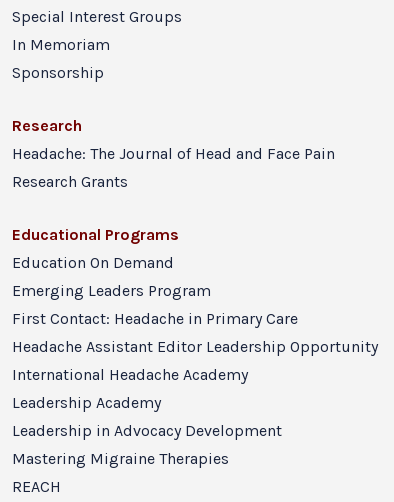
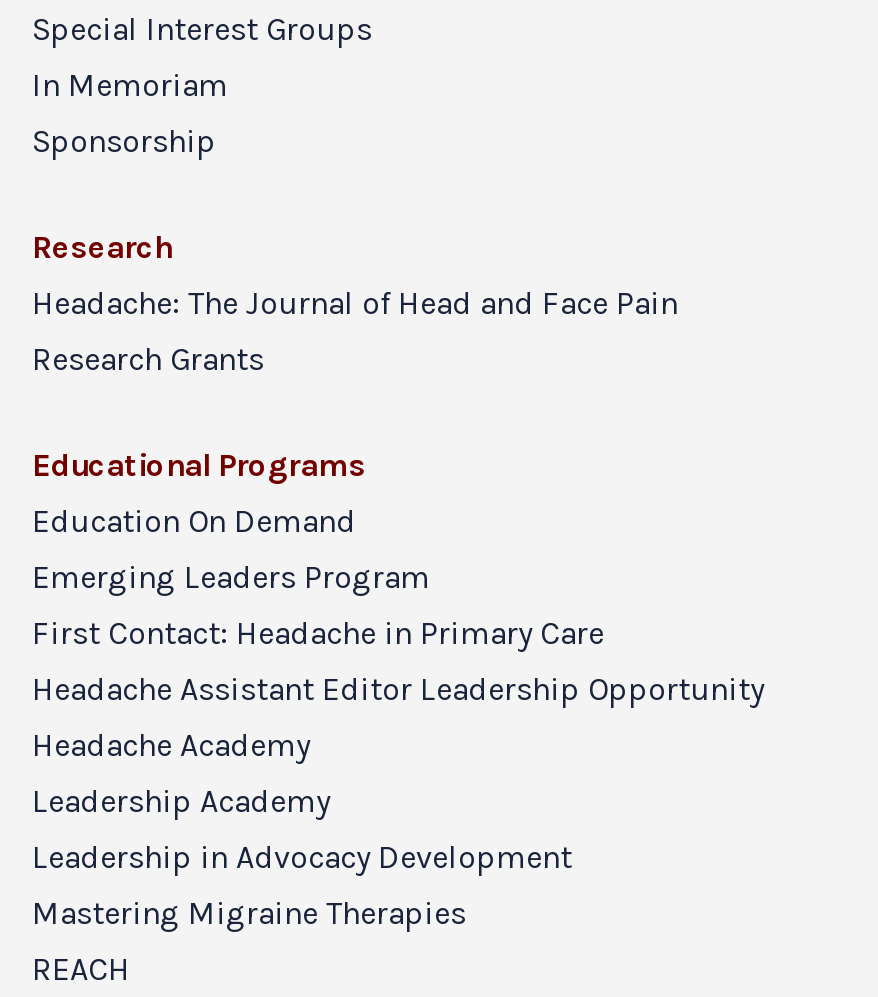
[12,365,248,384] International Headache Academy -> [32,726,310,764] Headache Academy

